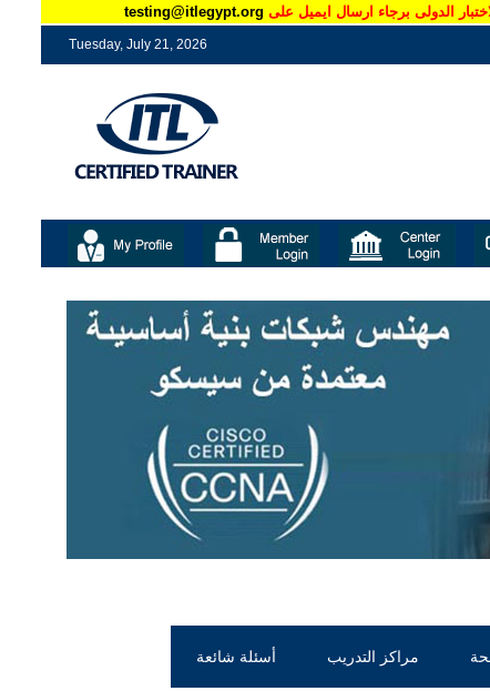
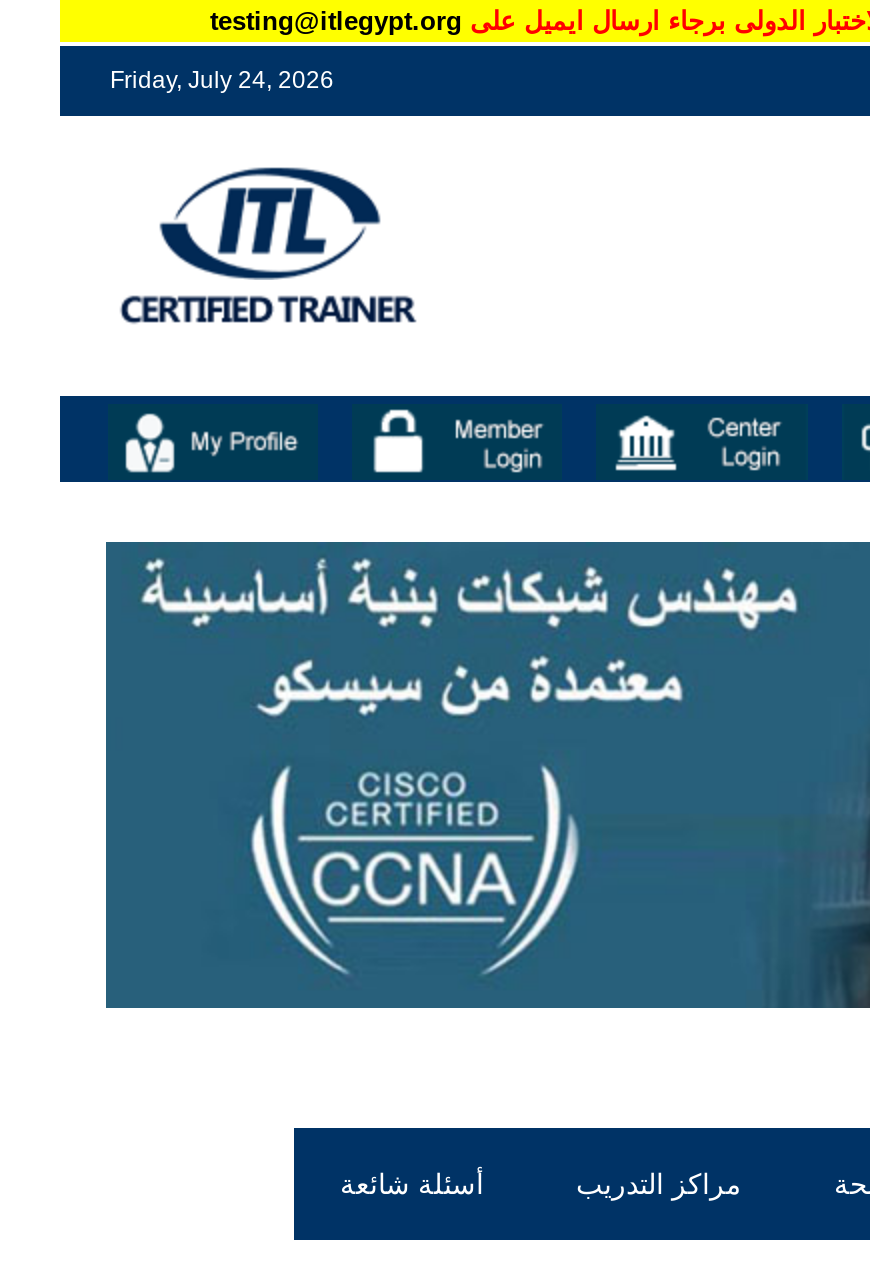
[69,37,207,52] Tuesday, July 21, 2026 -> [110,66,334,94] Friday, July 24, 2026

